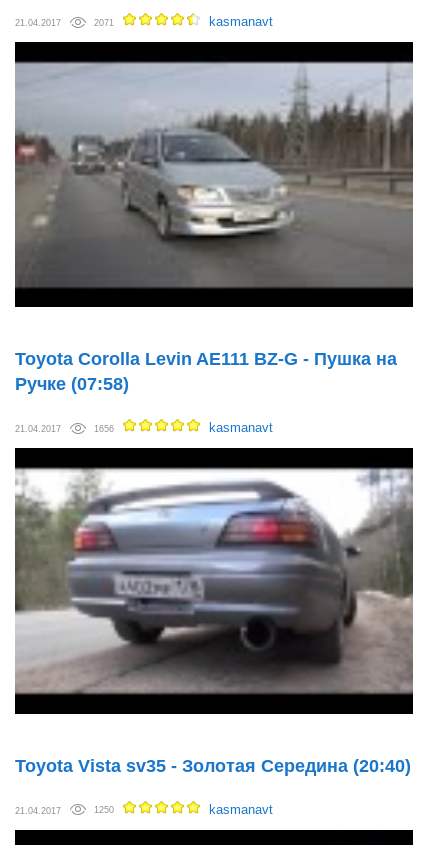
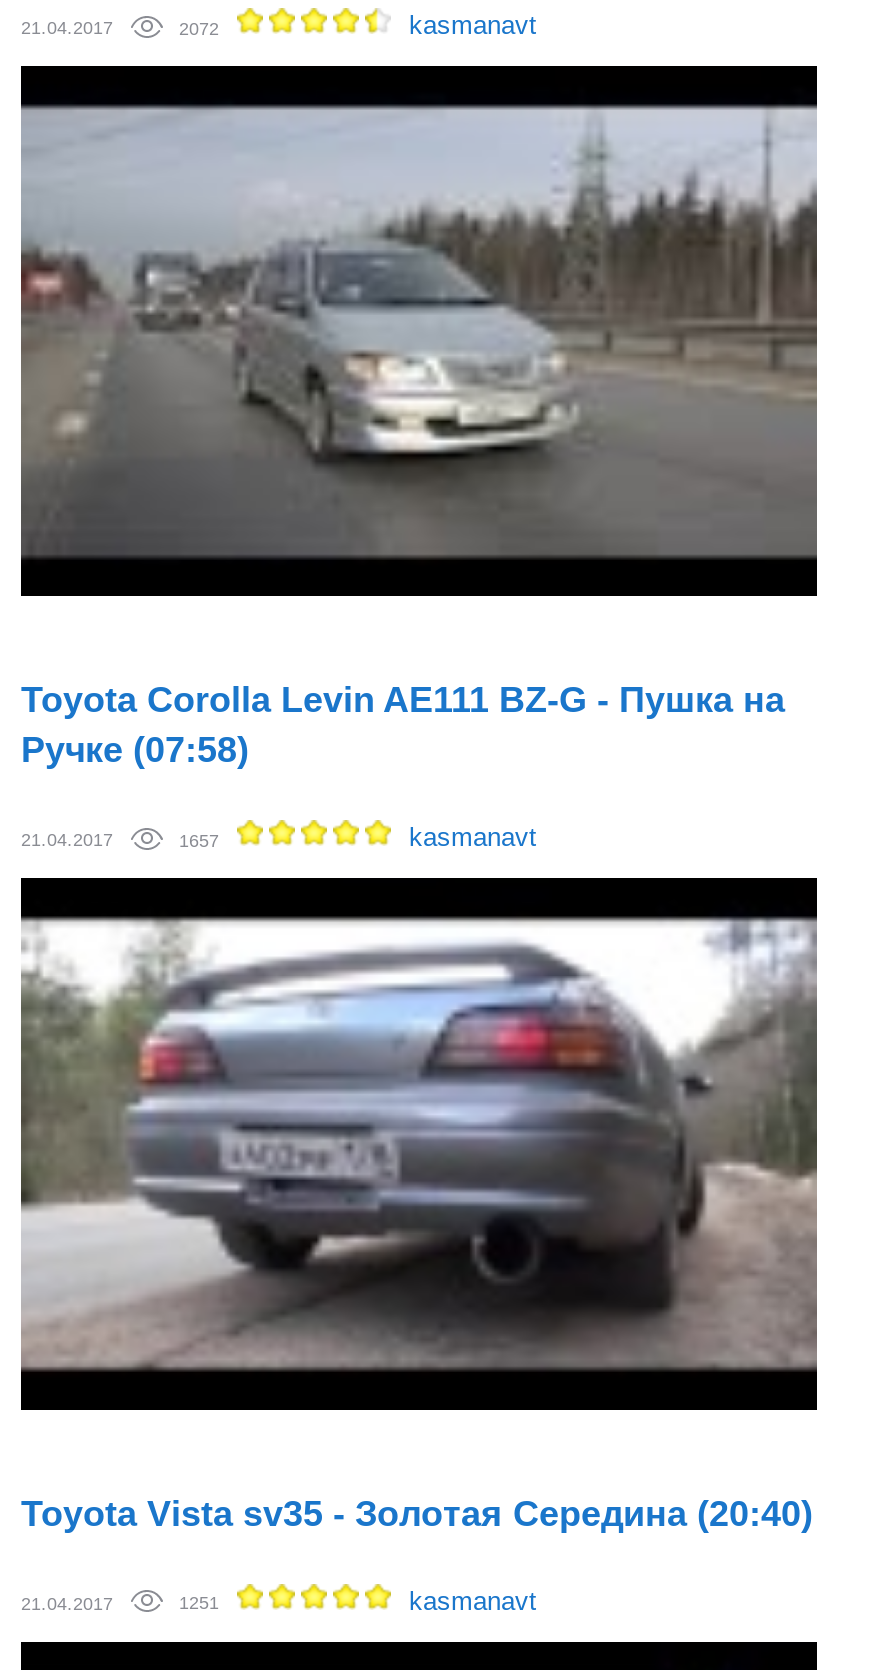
[91,18,114,28] 2071 -> [173,18,219,38] 2072
[91,424,114,434] 1656 -> [173,831,219,851] 1657
[91,806,114,816] 1250 -> [173,1594,219,1614] 1251

